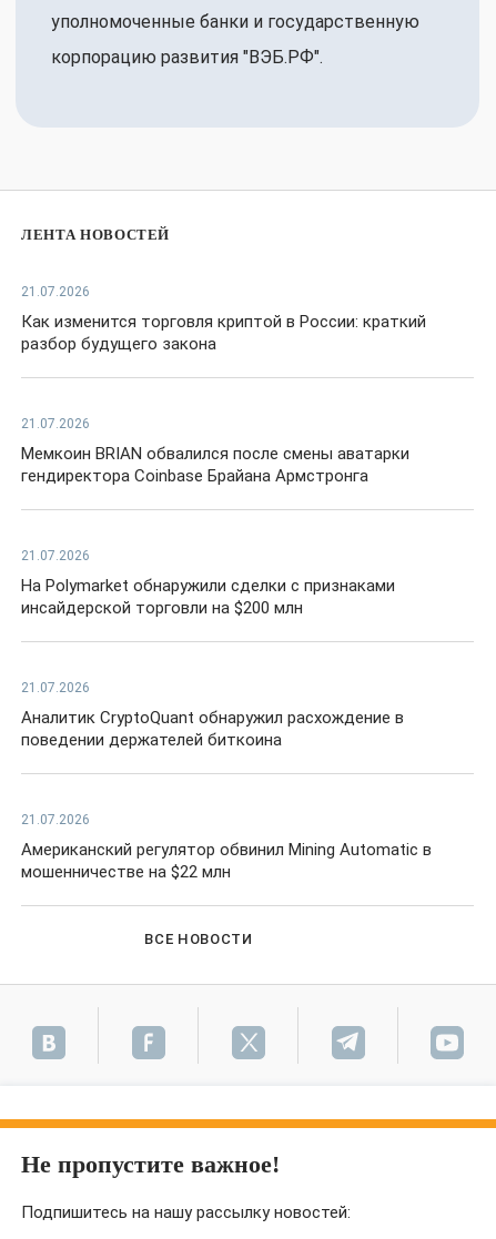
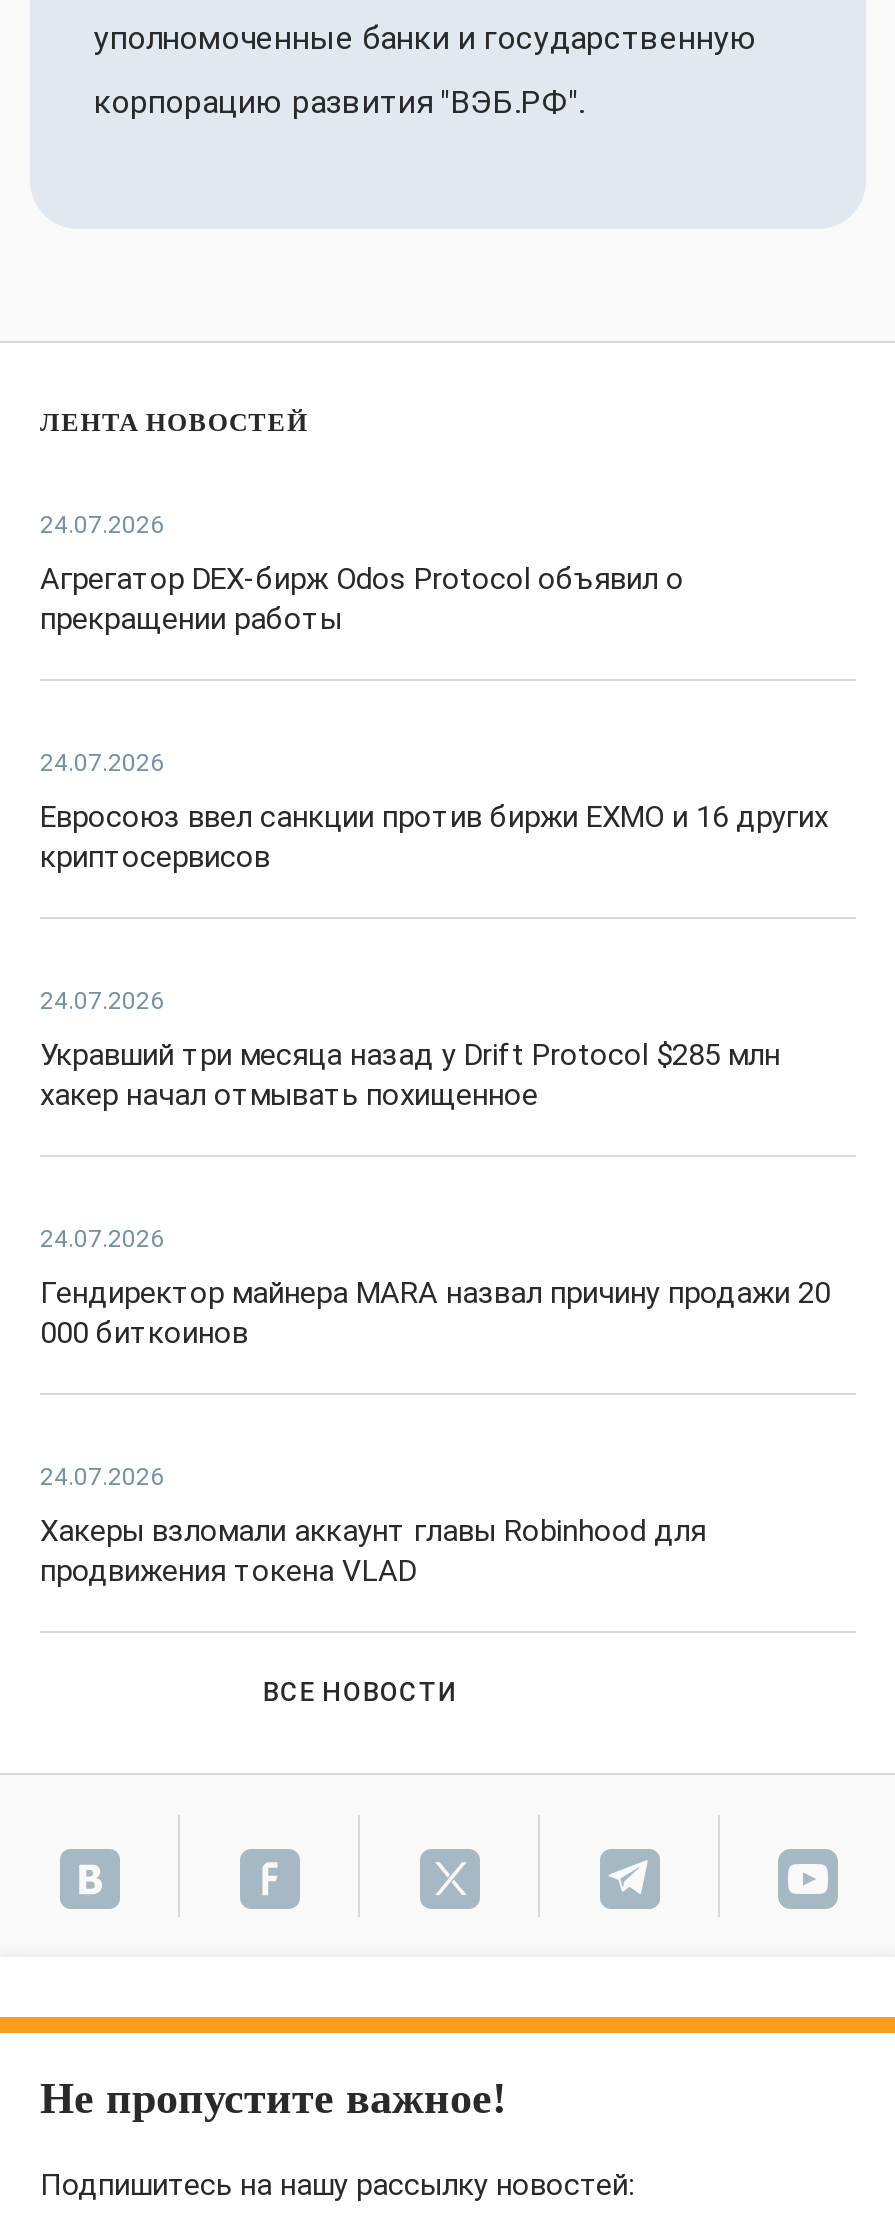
[21,284,90,299] 21.07.2026 -> [40,511,164,539] 24.07.2026
[21,311,426,354] Как изменится торговля криптой в России: краткий | разбор будущего закона -> [40,561,684,637] Агрегатор DEX‑бирж Odos Protocol объявил о | прекращении работы
[21,416,90,431] 21.07.2026 -> [40,749,164,777] 24.07.2026
[21,443,409,486] Мемкоин BRIAN обвалился после смены аватарки | гендиректора Coinbase Брайана Армстронга -> [40,799,828,875] Евросоюз ввел санкции против биржи EXMO и 16 других | криптосервисов
[21,548,90,563] 21.07.2026 -> [40,987,164,1015] 24.07.2026
[21,575,395,618] На Polymarket обнаружили сделки с признаками | инсайдерской торговли на $200 млн -> [40,1037,780,1113] Укравший три месяца назад у Drift Protocol $285 млн | хакер начал отмывать похищенное
[21,680,90,695] 21.07.2026 -> [40,1225,164,1253] 24.07.2026
[21,707,404,750] Аналитик CryptoQuant обнаружил расхождение в | поведении держателей биткоина -> [40,1275,830,1351] Гендиректор майнера MARA назвал причину продажи 20 | 000 биткоинов
[21,812,90,827] 21.07.2026 -> [40,1463,164,1491] 24.07.2026
[21,839,432,882] Американский регулятор обвинил Mining Automatic в | мошенничестве на $22 млн -> [40,1513,706,1589] Хакеры взломали аккаунт главы Robinhood для | продвижения токена VLAD

